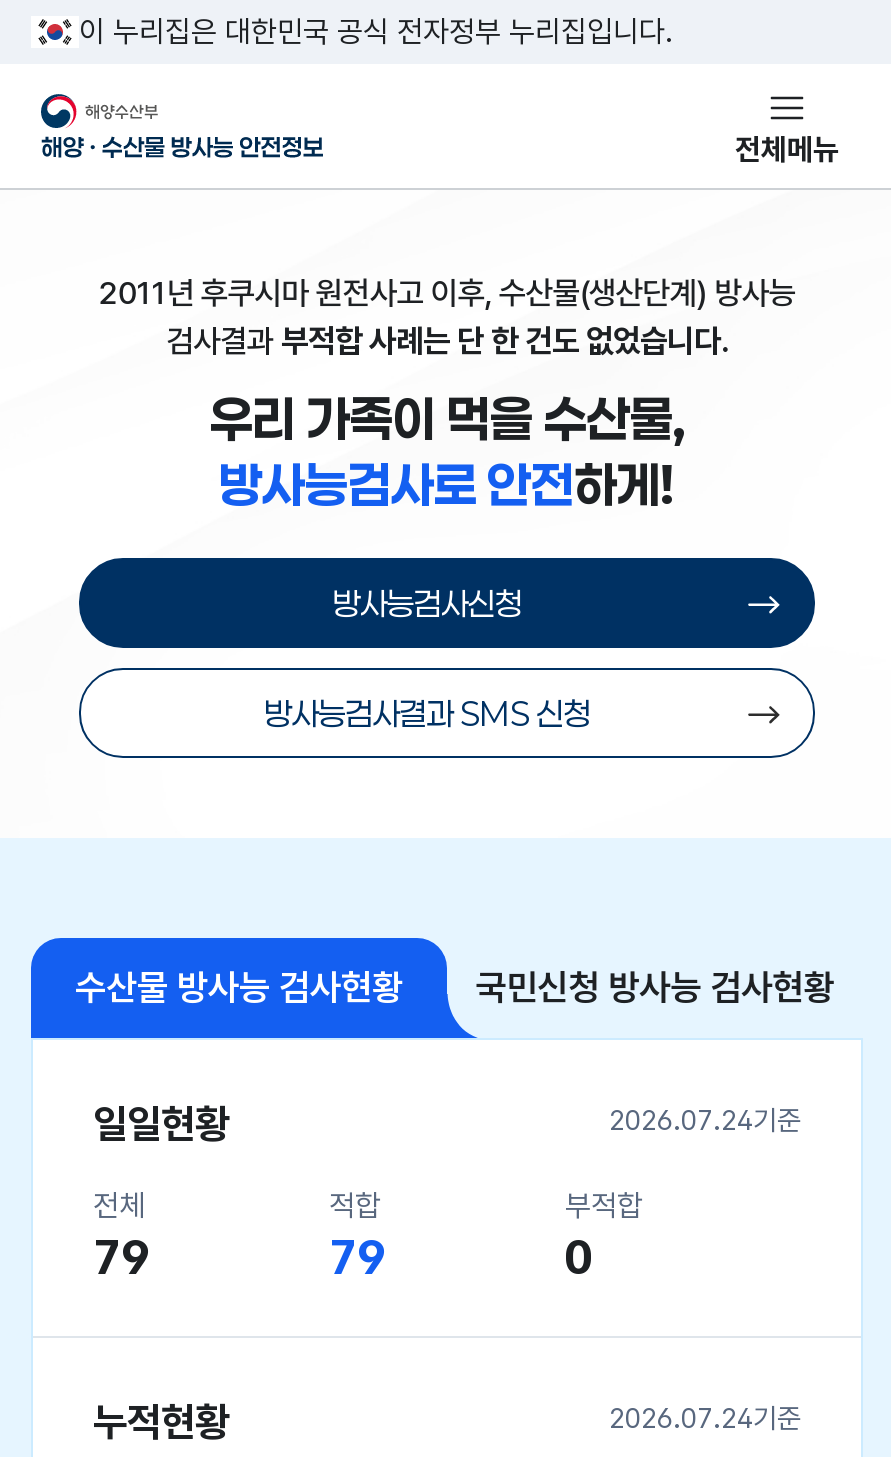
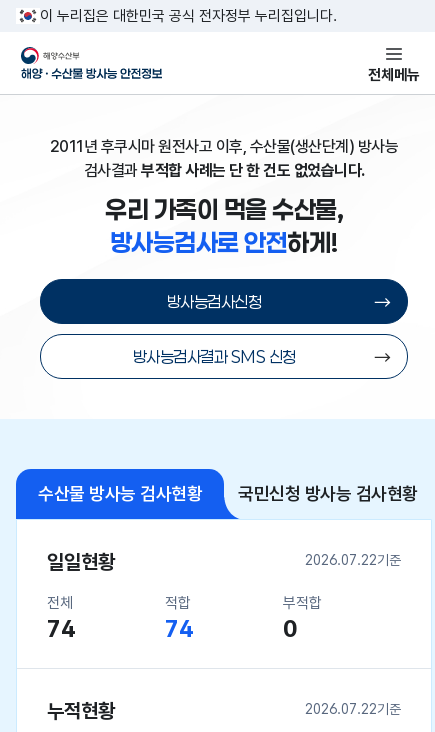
[609,1104,801,1136] 2026.07.24기준 -> [305,552,401,568] 2026.07.22기준
[93,1228,149,1286] 79 -> [47,614,75,643] 74
[329,1228,385,1286] 79 -> [165,614,193,643] 74
[609,1402,801,1434] 2026.07.24기준 -> [305,701,401,717] 2026.07.22기준

